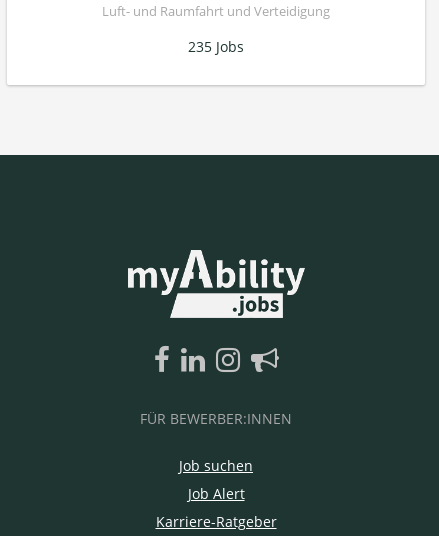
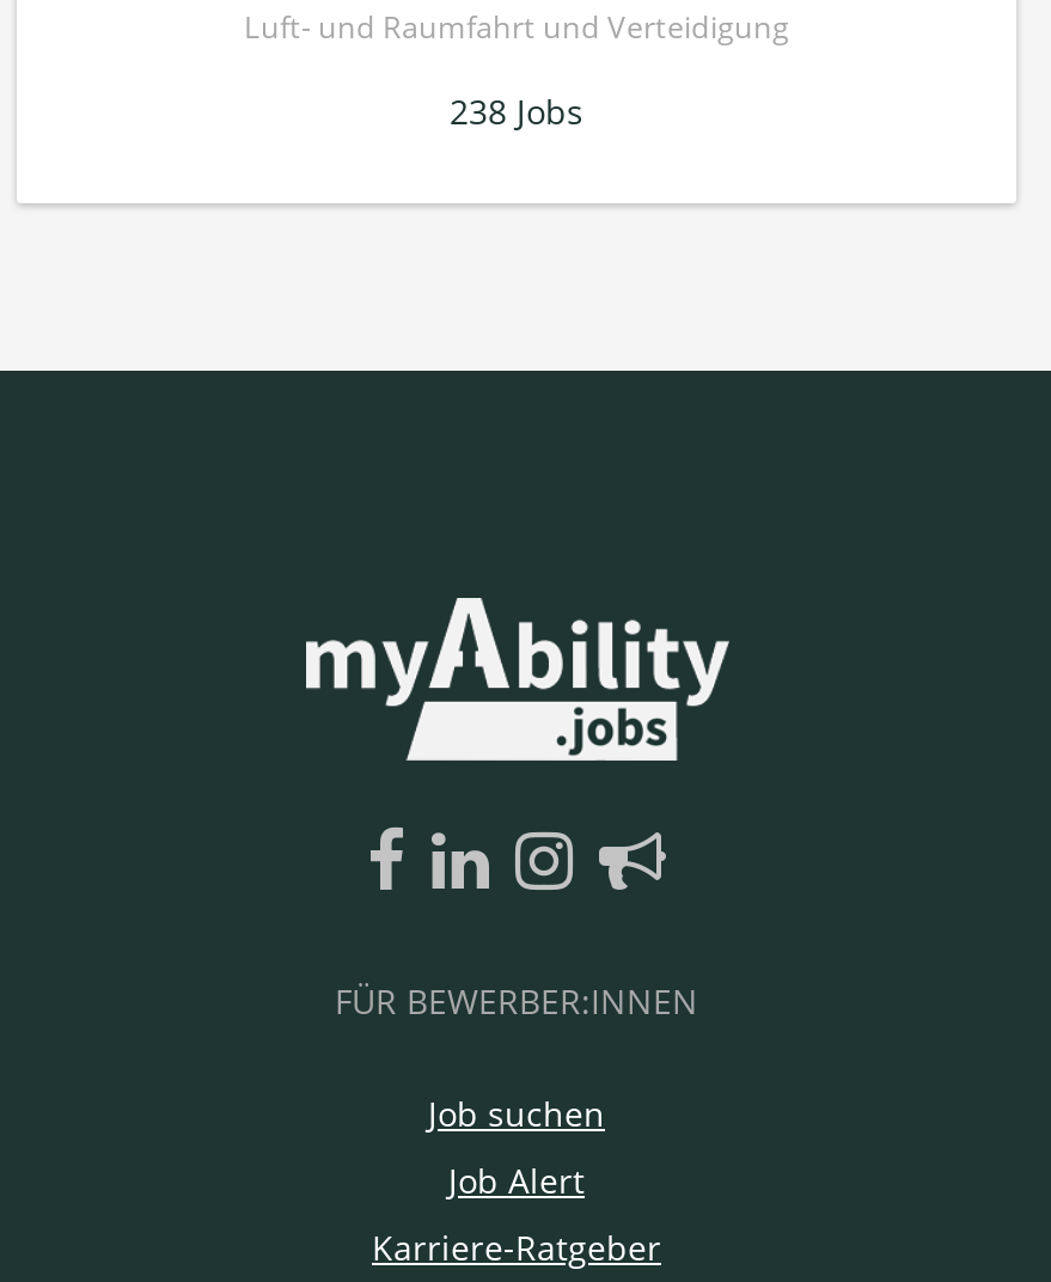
[188,37,244,56] 235 Jobs -> [450,89,583,135] 238 Jobs

